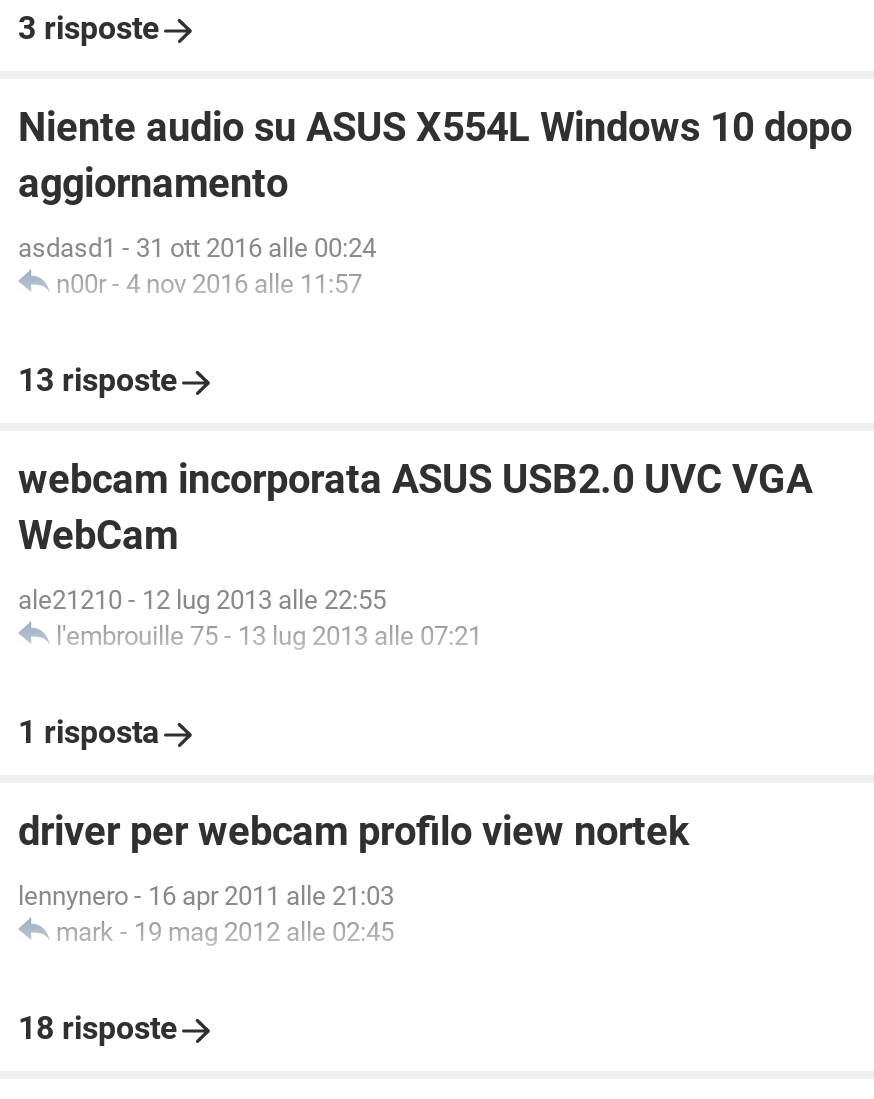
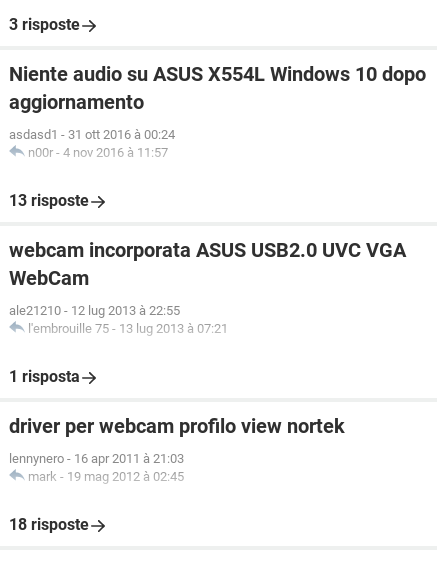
[18,233,376,263] asdasd1 - 31 ott 2016 alle 00:24 -> [9,127,175,142] asdasd1 - 31 ott 2016 à 00:24
[56,269,362,299] n00r- 4 nov 2016 alle 11:57 -> [28,145,168,160] n00r- 4 nov 2016 à 11:57
[18,585,386,615] ale21210 - 12 lug 2013 alle 22:55 -> [9,303,180,318] ale21210 - 12 lug 2013 à 22:55
[56,621,482,651] l'embrouille 75 - 13 lug 2013 alle 07:21 -> [28,321,228,336] l'embrouille 75 - 13 lug 2013 à 07:21
[18,881,394,911] lennynero - 16 apr 2011 alle 21:03 -> [9,451,184,466] lennynero - 16 apr 2011 à 21:03
[56,917,394,947] mark - 19 mag 2012 alle 02:45 -> [28,469,184,484] mark - 19 mag 2012 à 02:45

